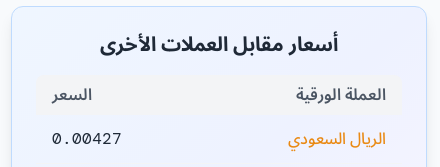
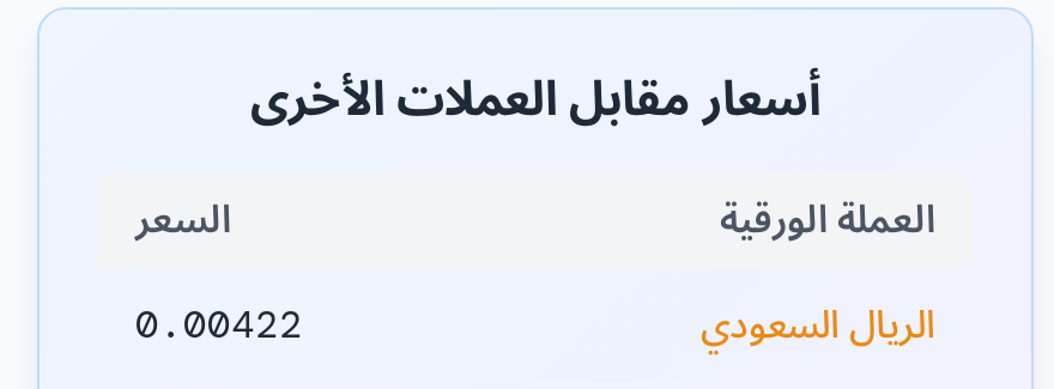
[52,128,122,149] 0.00427 -> [135,299,303,350] 0.00422

